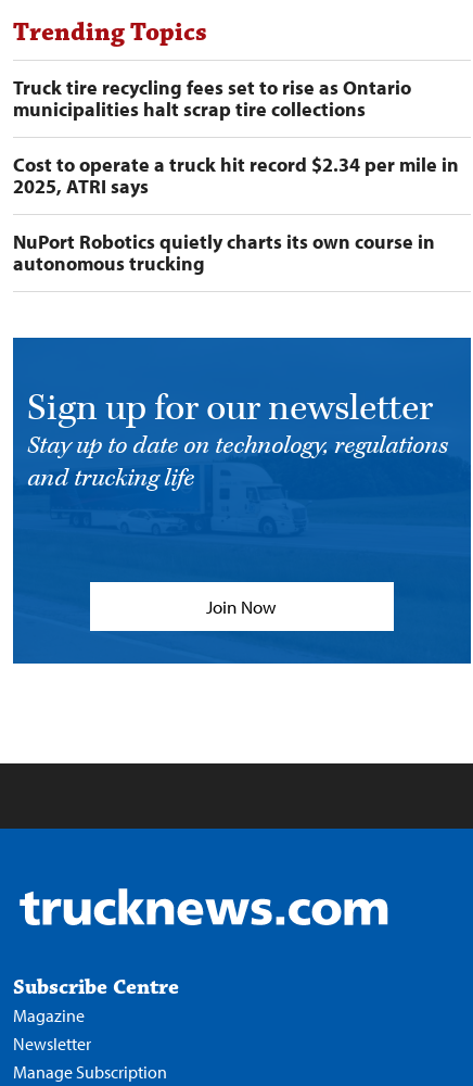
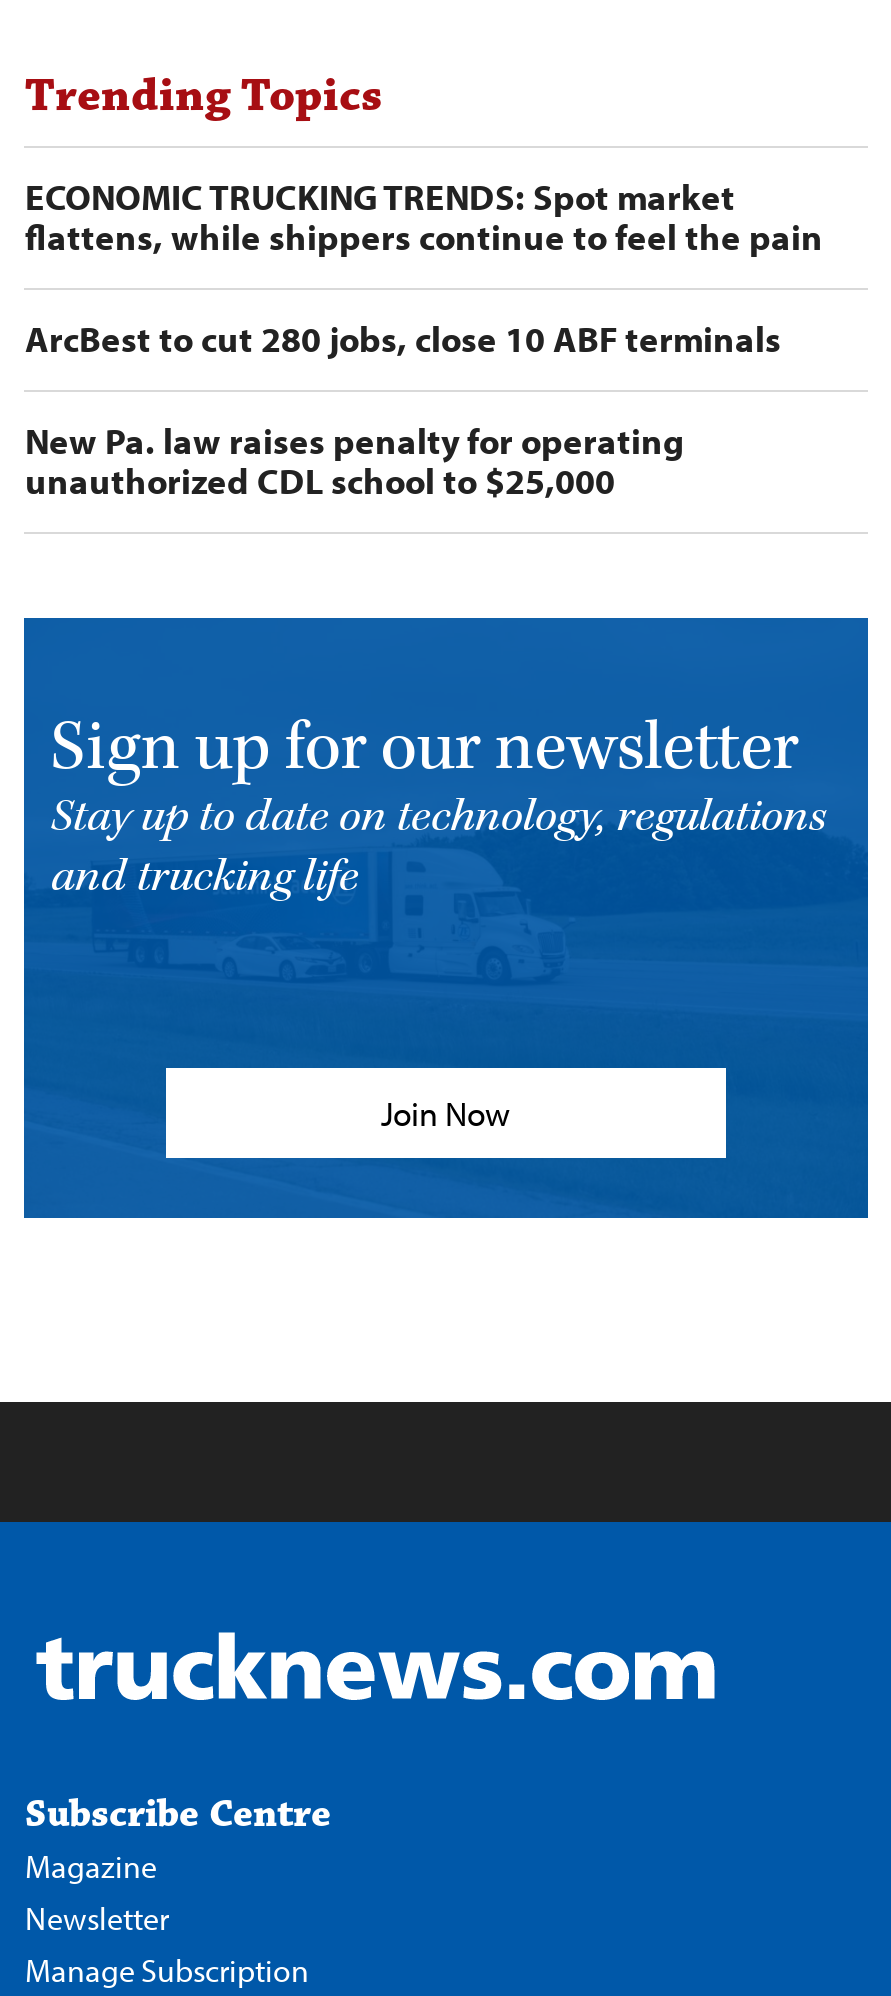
[13,75,412,122] Truck tire recycling fees set to rise as Ontario | municipalities halt scrap tire collections -> [25,174,823,260] ECONOMIC TRUCKING TRENDS: Spot market | flattens, while shippers continue to feel the pain
[13,152,459,199] Cost to operate a truck hit record $2.34 per mile in | 2025, ATRI says -> [25,316,781,362] ArcBest to cut 280 jobs, close 10 ABF terminals
[13,229,435,276] NuPort Robotics quietly charts its own course in | autonomous trucking -> [25,418,685,504] New Pa. law raises penalty for operating | unauthorized CDL school to $25,000

